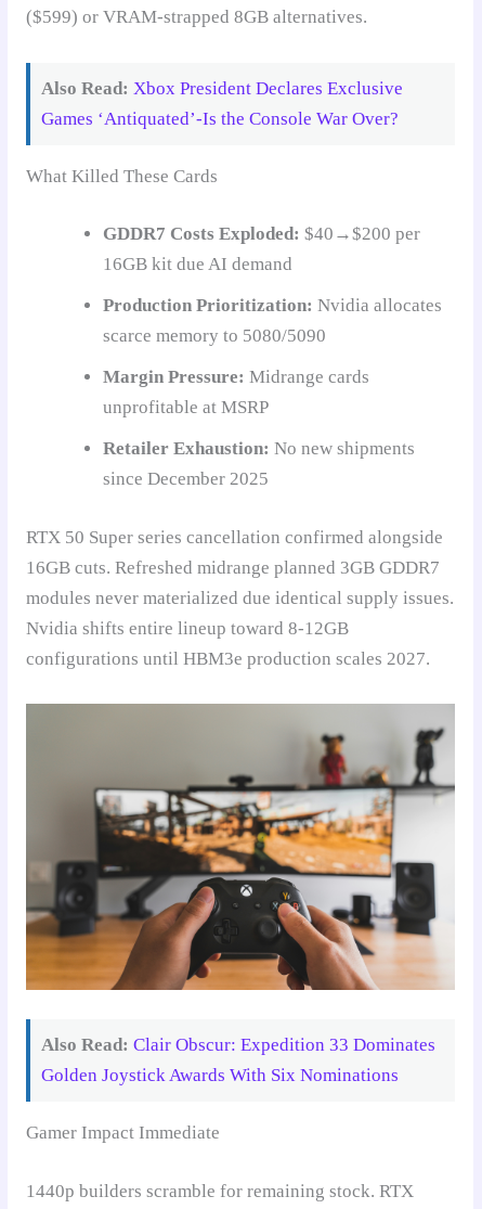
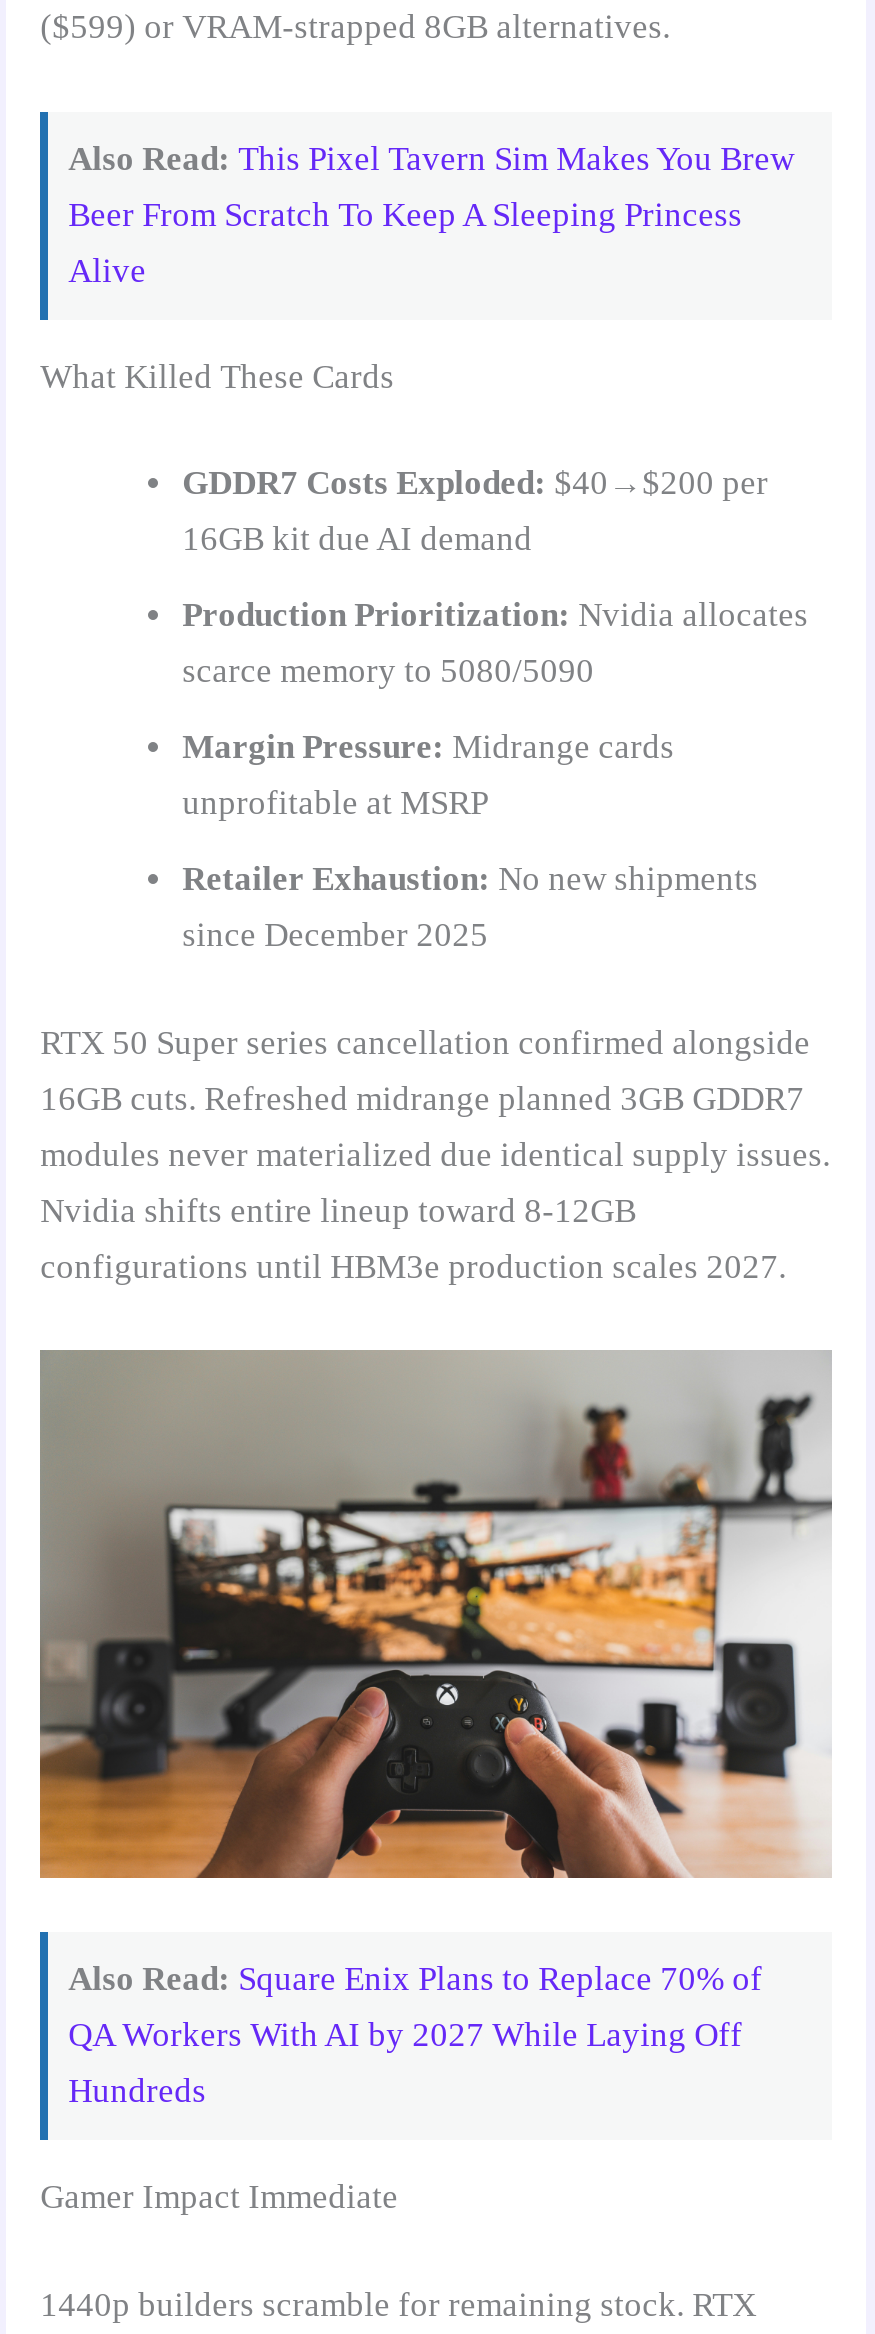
[41,78,403,129] Also Read: Xbox President Declares Exclusive | Games ‘Antiquated’-Is the Console War Over? -> [68,139,794,289] Also Read: This Pixel Tavern Sim Makes You Brew | Beer From Scratch To Keep A Sleeping Princess | Alive
[41,1035,436,1086] Also Read: Clair Obscur: Expedition 33 Dominates | Golden Joystick Awards With Six Nominations -> [68,1961,762,2111] Also Read: Square Enix Plans to Replace 70% of | QA Workers With AI by 2027 While Laying Off | Hundreds

